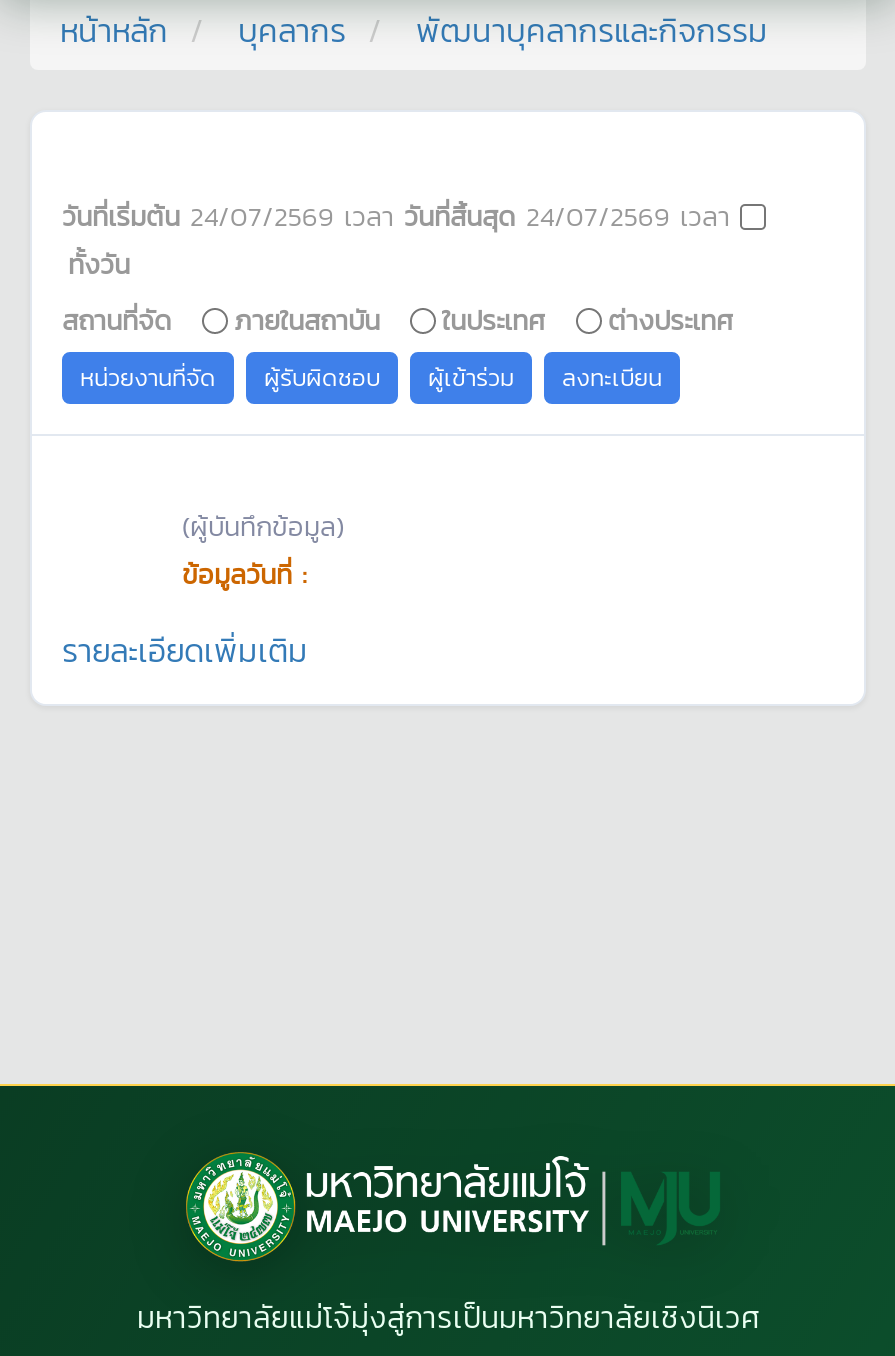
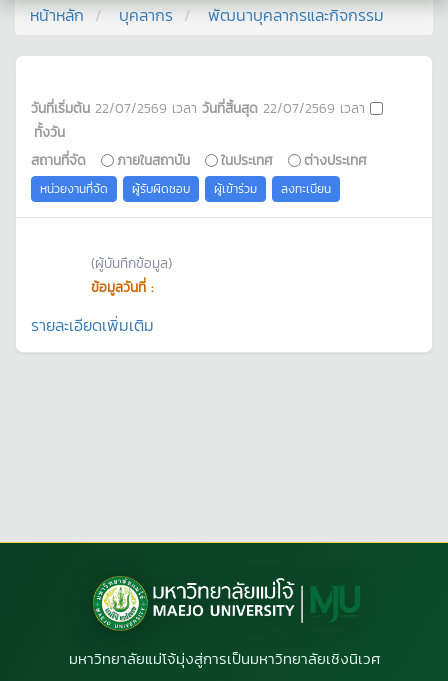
[62,196,740,236] วันที่เริ่มต้น 24/07/2569เวลาวันที่สิ้นสุด 24/07/2569เวลา -> [31,98,370,118] วันที่เริ่มต้น 22/07/2569เวลาวันที่สิ้นสุด 22/07/2569เวลา

